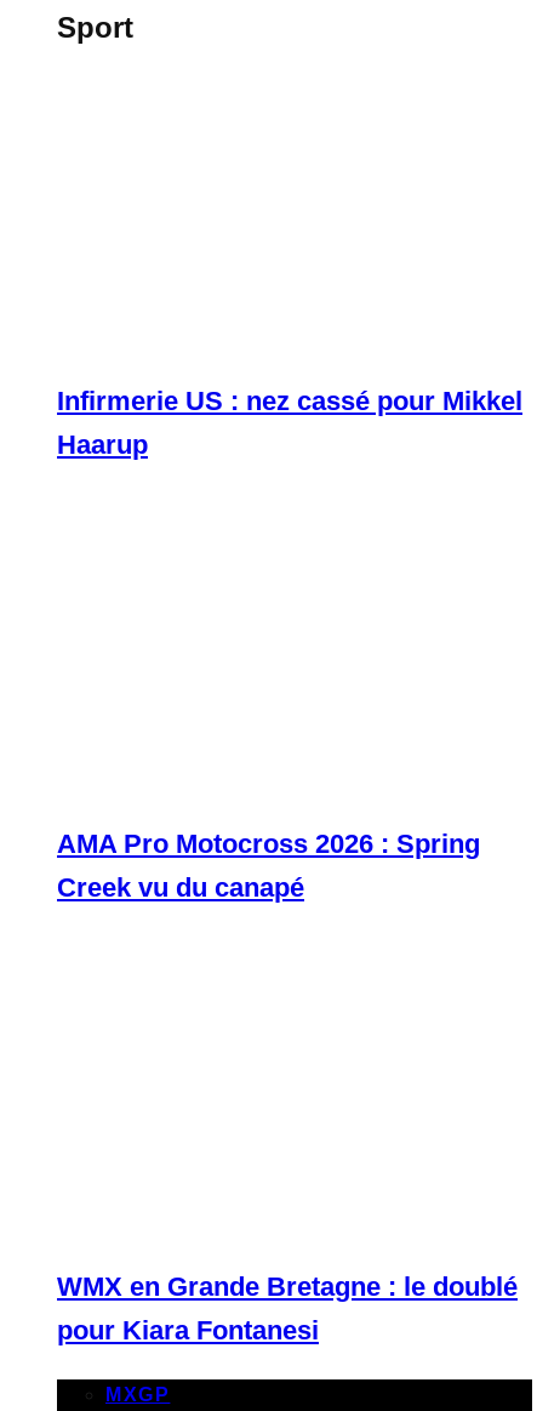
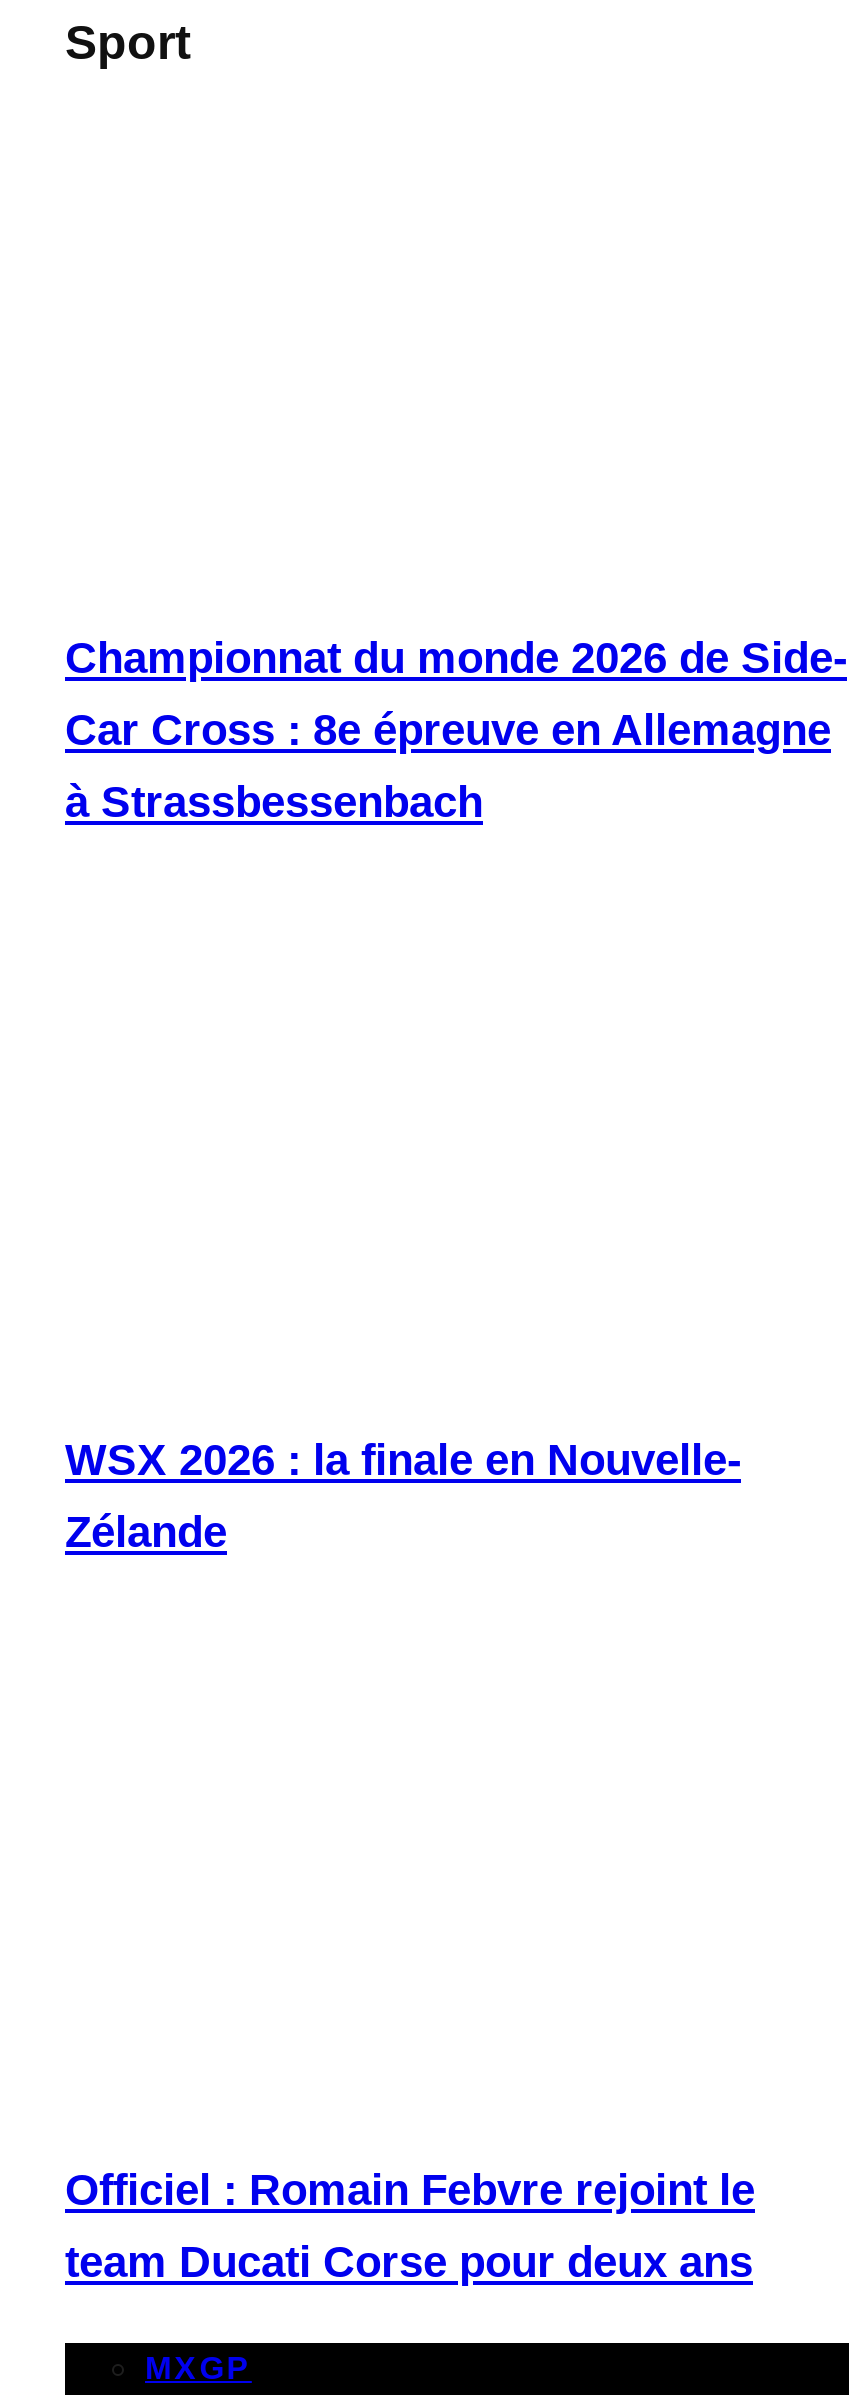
[57,386,522,460] Infirmerie US : nez cassé pour Mikkel | Haarup -> [65,633,847,827] Championnat du monde 2026 de Side- | Car Cross : 8e épreuve en Allemagne | à Strassbessenbach
[57,829,480,903] AMA Pro Motocross 2026 : Spring | Creek vu du canapé -> [65,1435,741,1557] WSX 2026 : la finale en Nouvelle- | Zélande
[57,1271,518,1345] WMX en Grande Bretagne : le doublé | pour Kiara Fontanesi -> [65,2165,755,2287] Officiel : Romain Febvre rejoint le | team Ducati Corse pour deux ans

